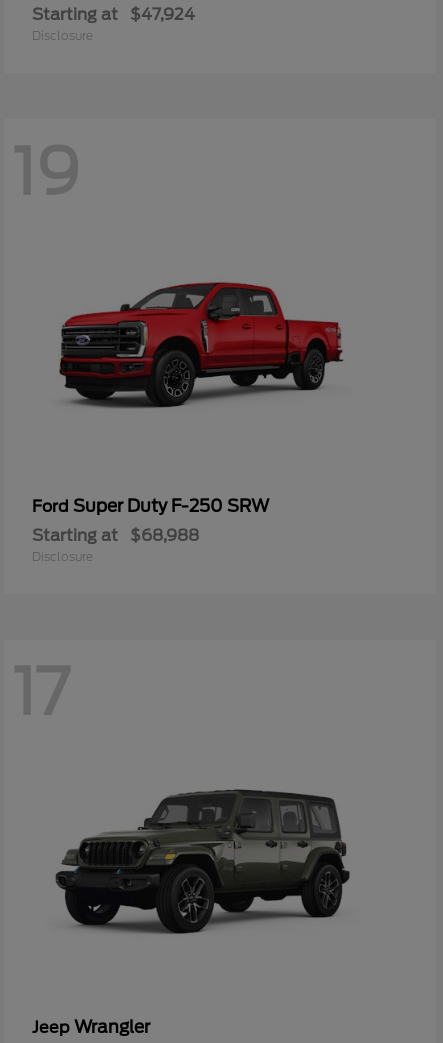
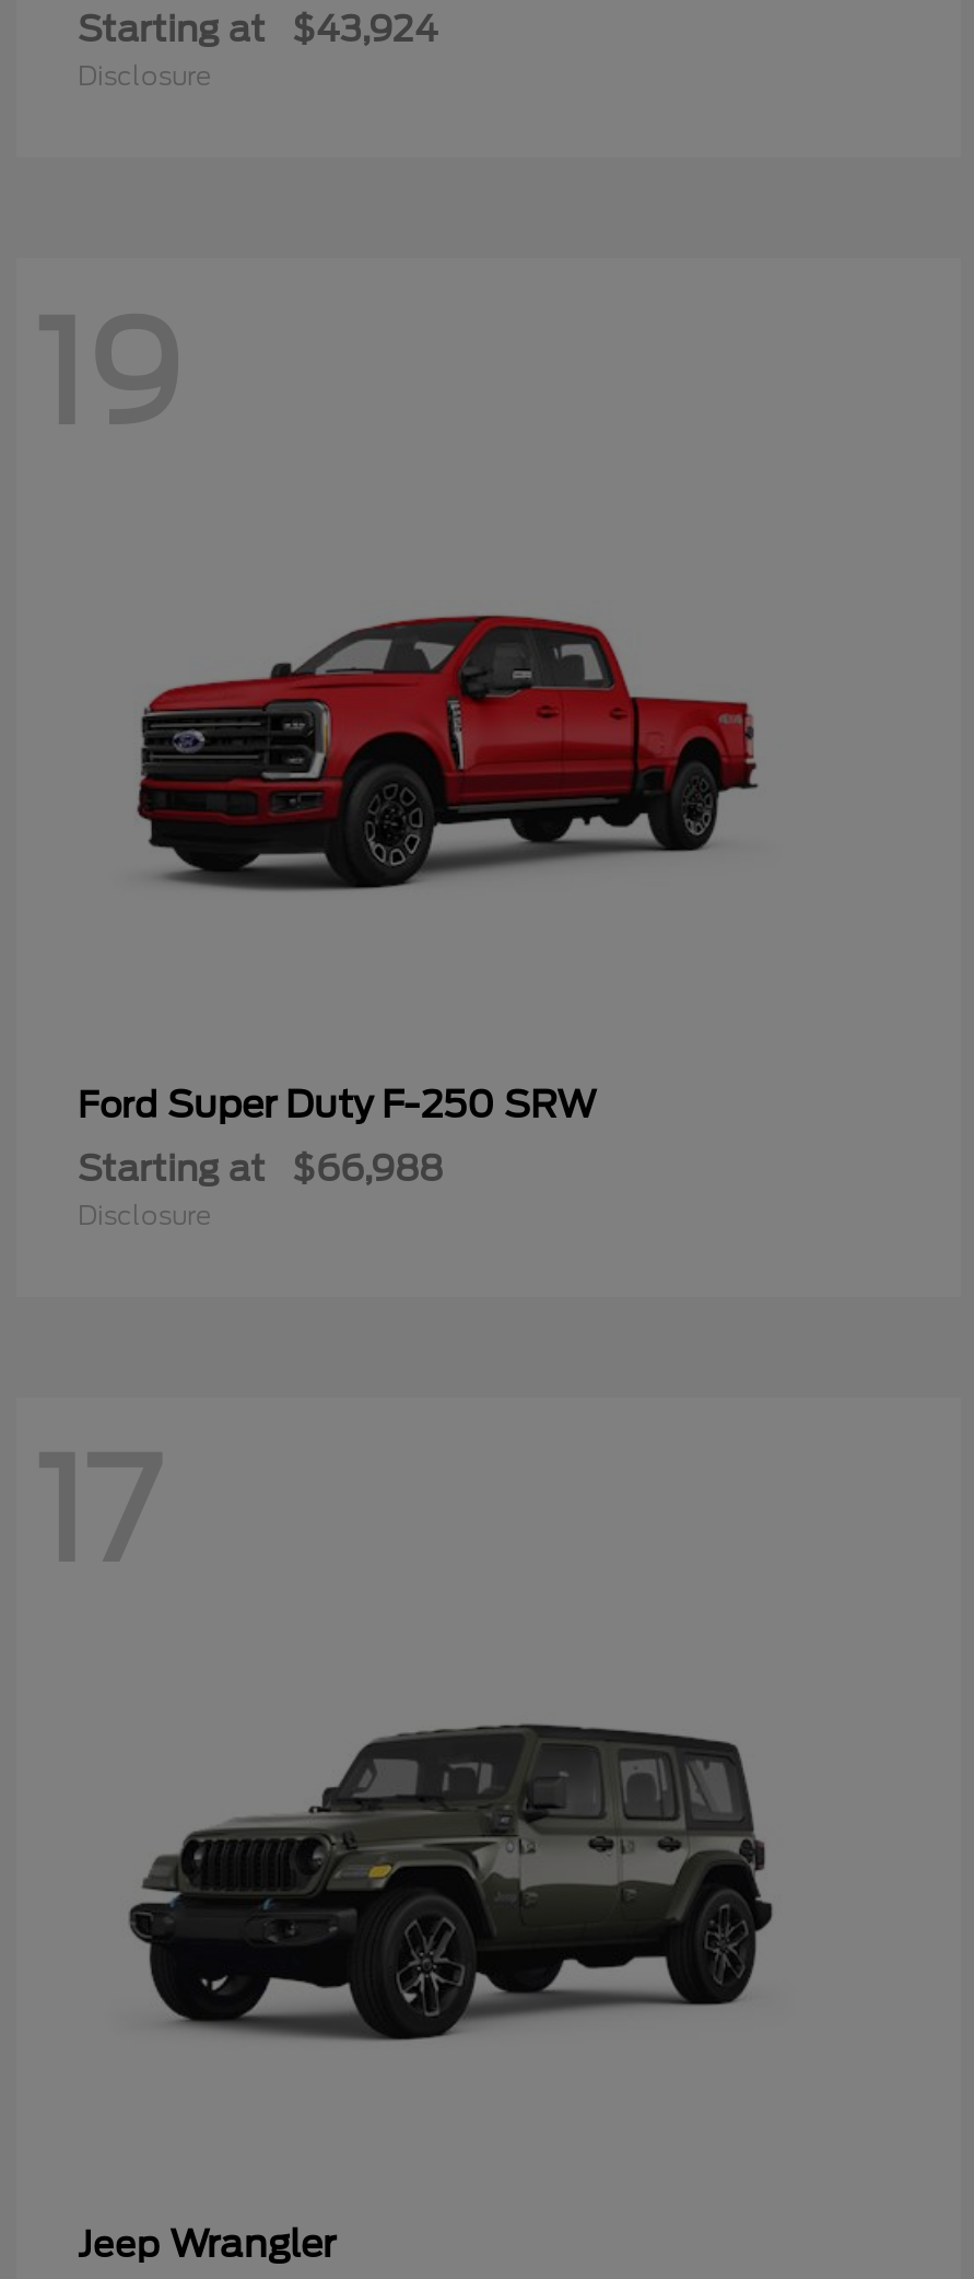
[32,5,195,24] Starting at $47,924 -> [78,9,438,51] Starting at $43,924
[32,526,199,545] Starting at $68,988 -> [78,1148,443,1190] Starting at $66,988

